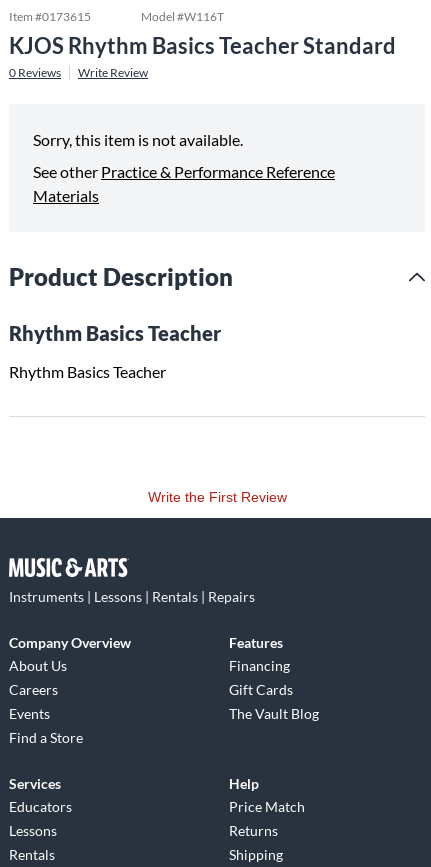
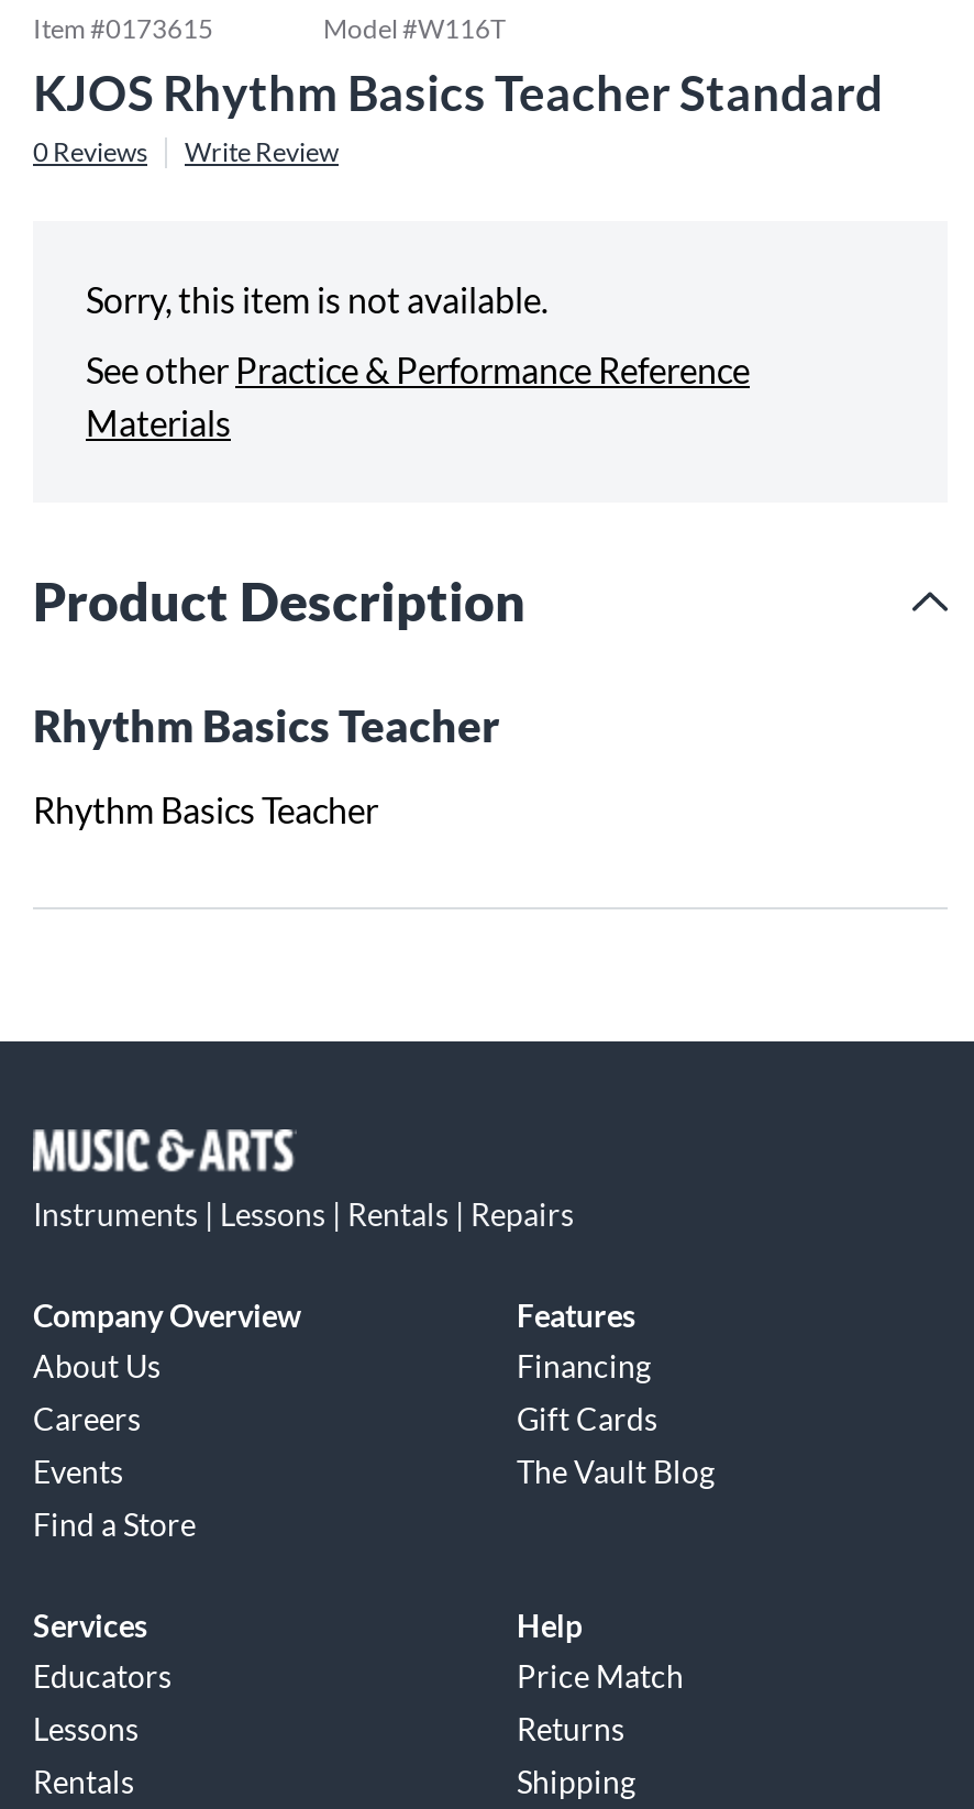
[147,489,286,505] Write the First Review -> none

